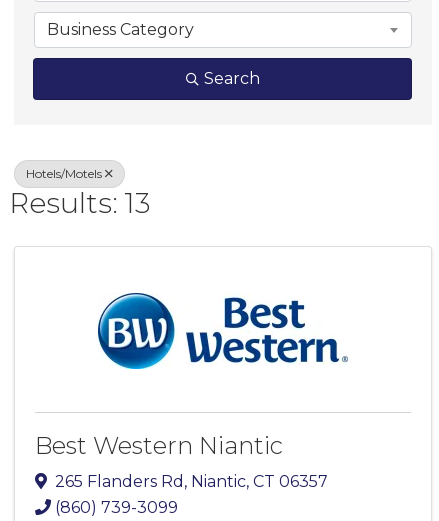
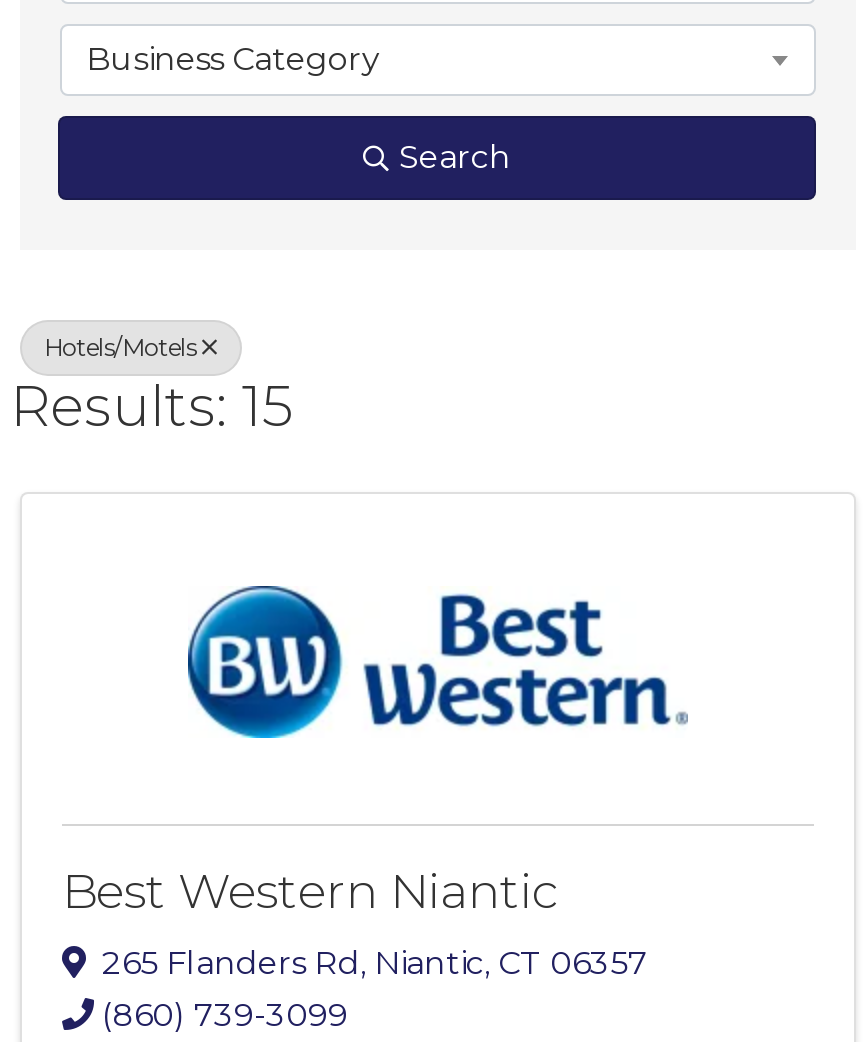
[9,186,151,220] Results: 13 -> [10,372,292,440] Results: 15

